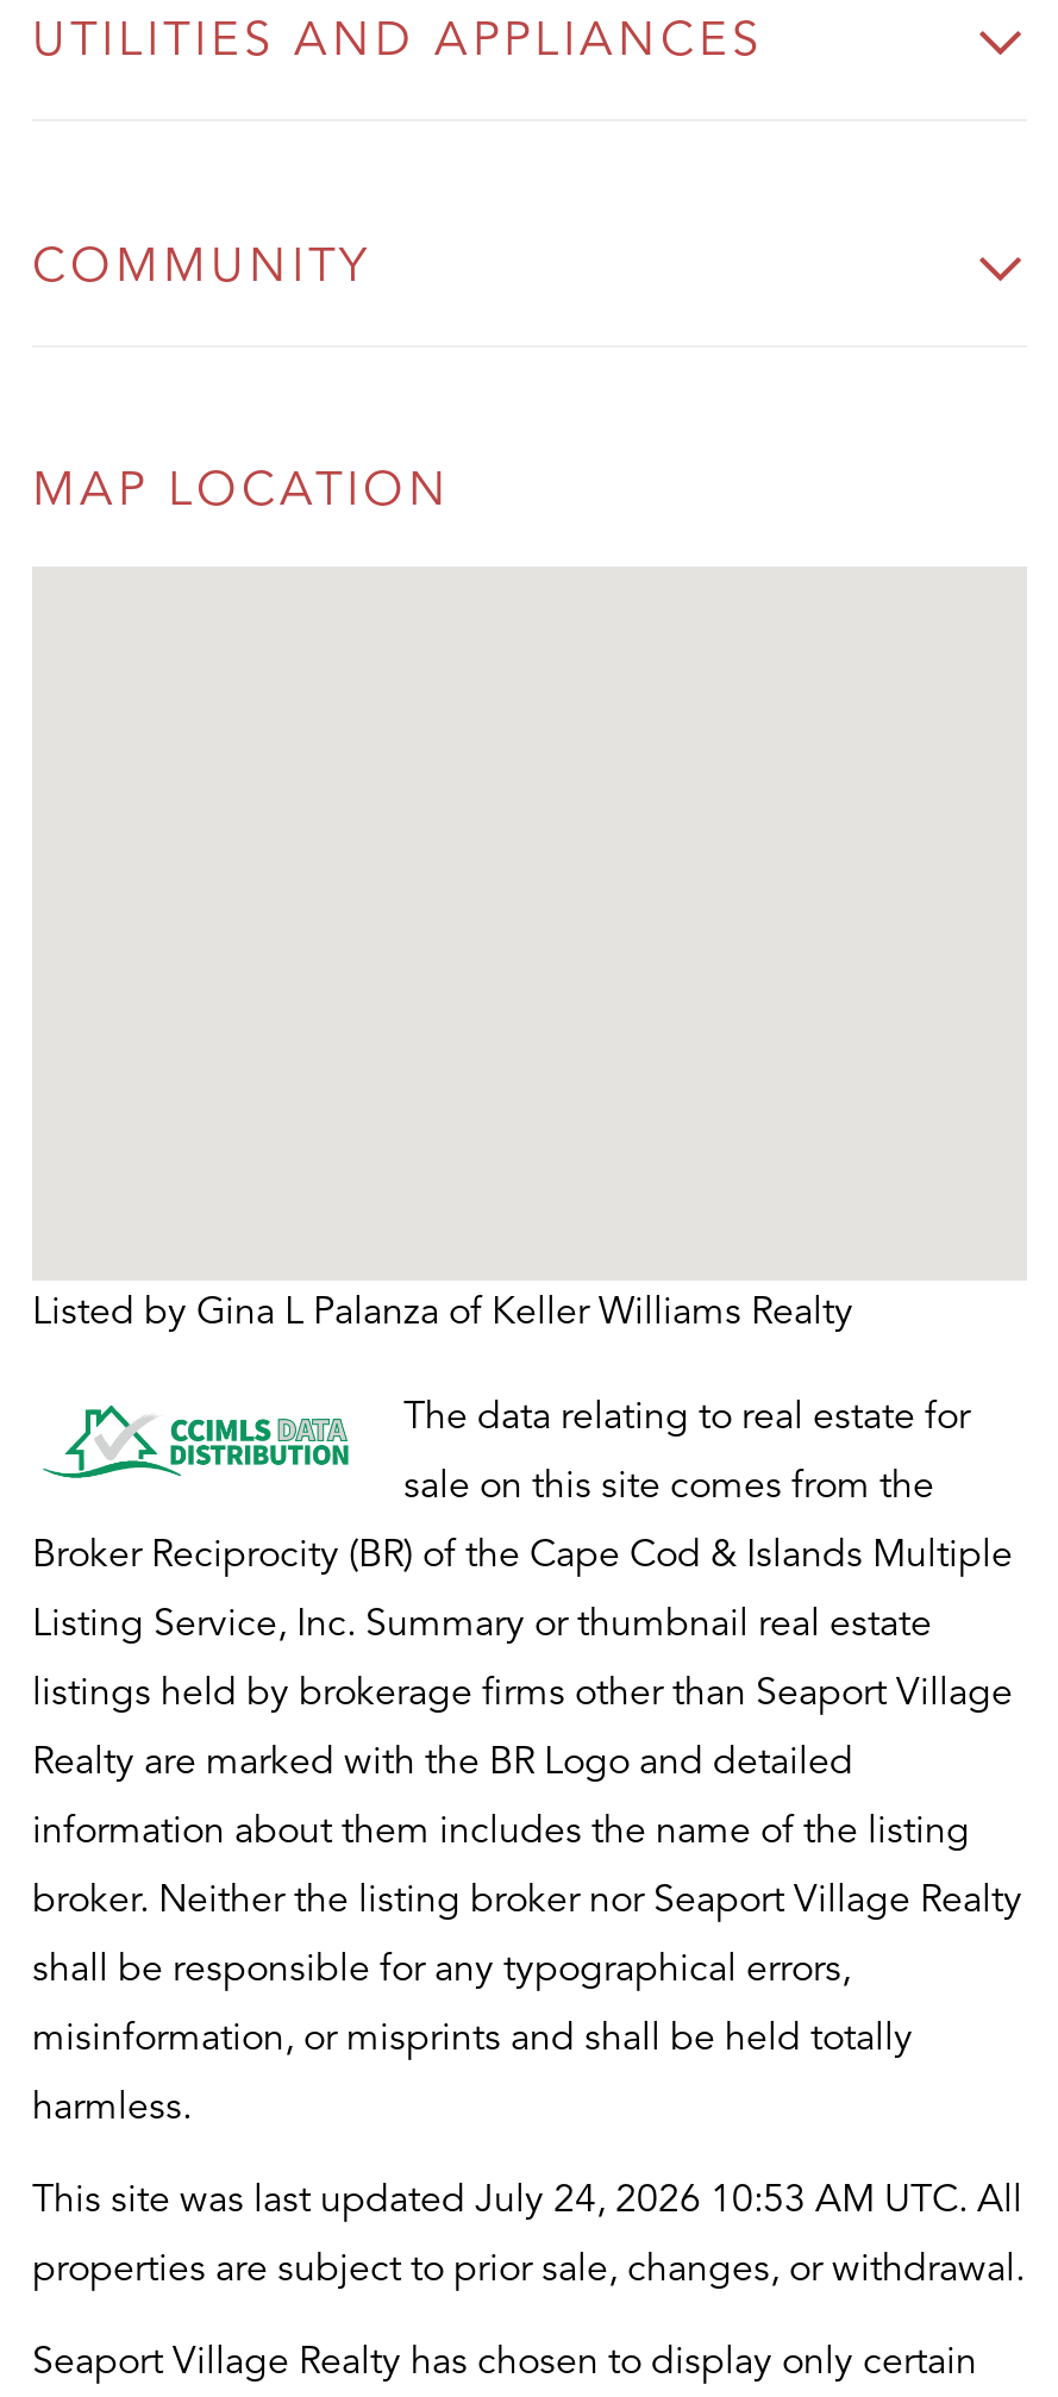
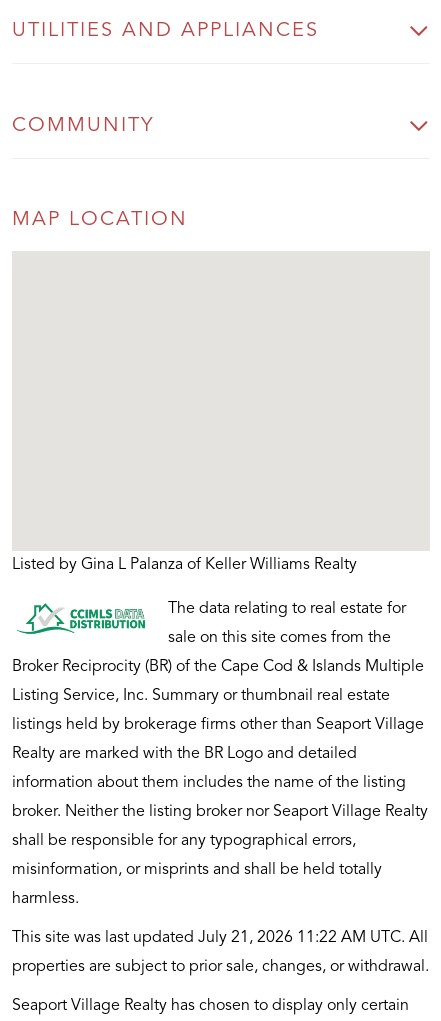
[32,2182,1022,2220] This site was last updated July 24, 2026 10:53 AM UTC. All -> [12,930,428,946] This site was last updated July 21, 2026 11:22 AM UTC. All

